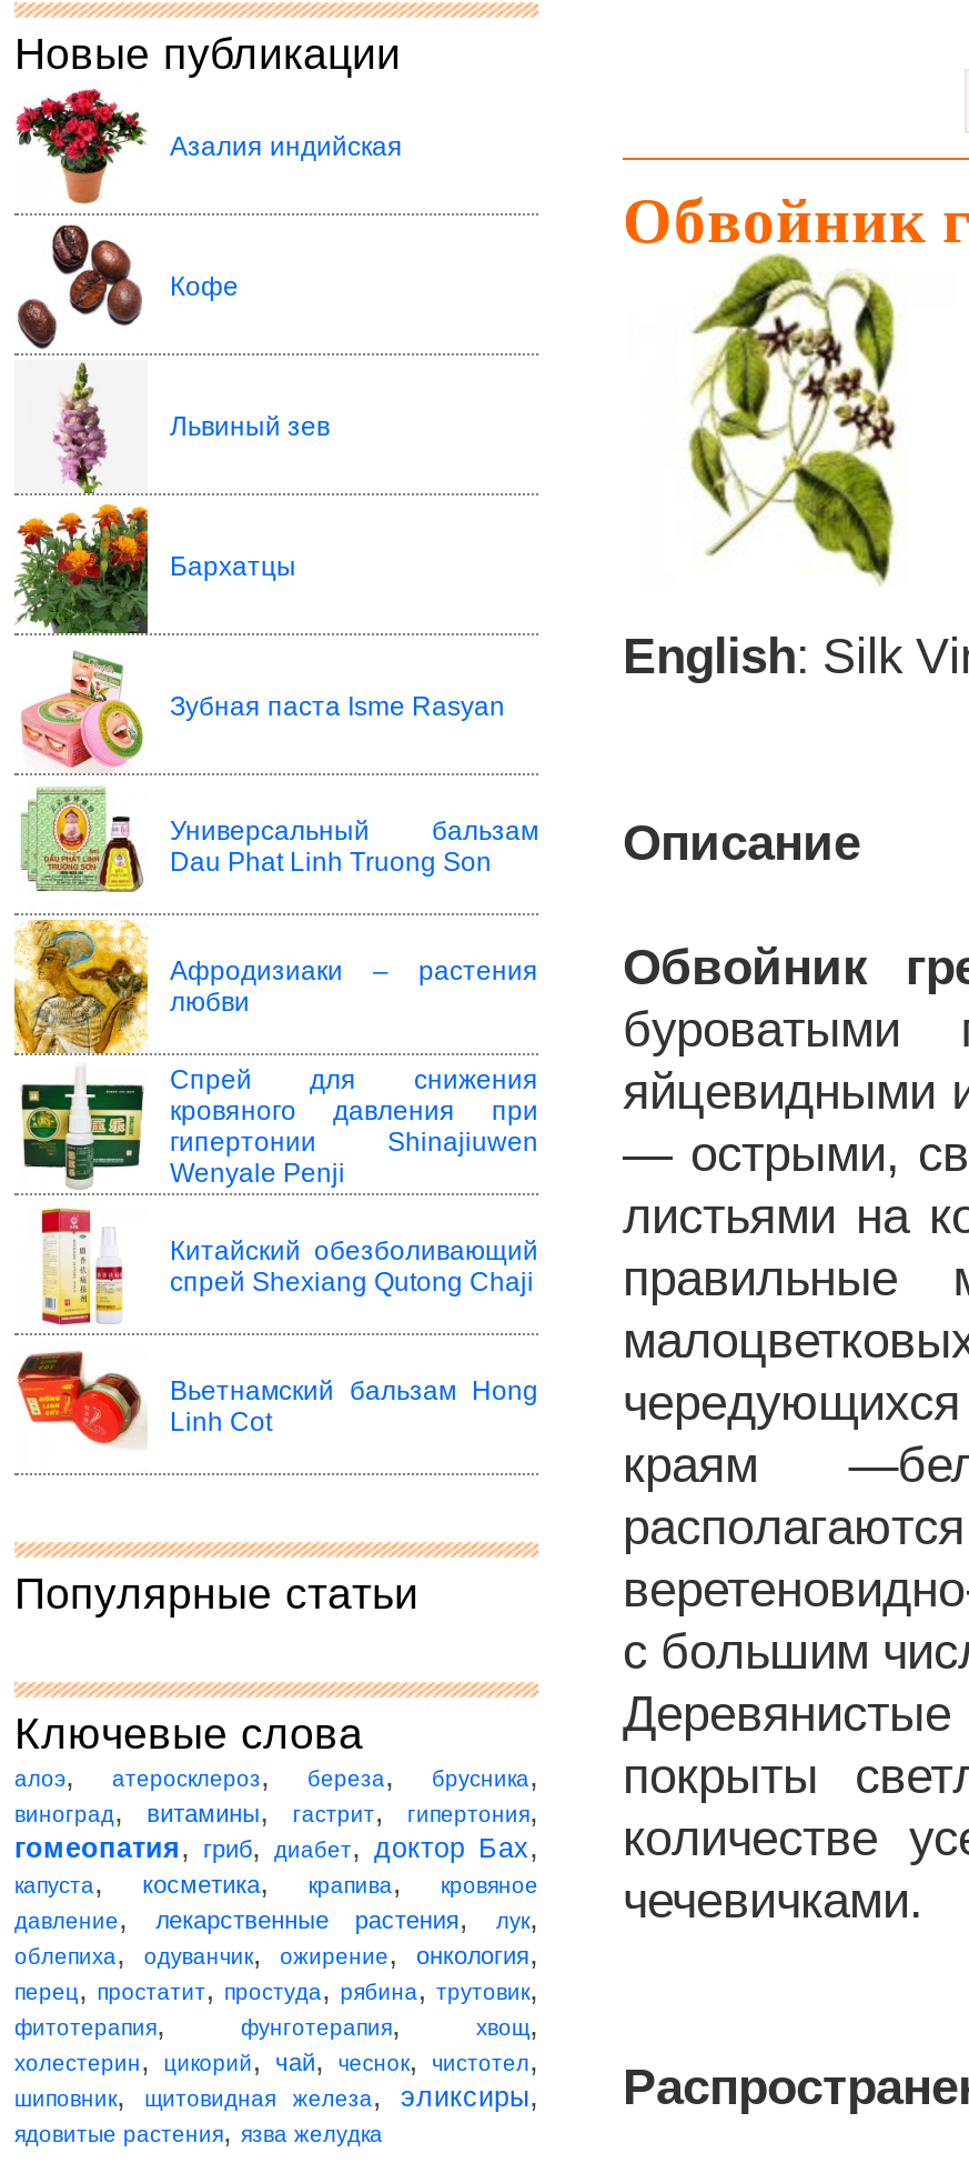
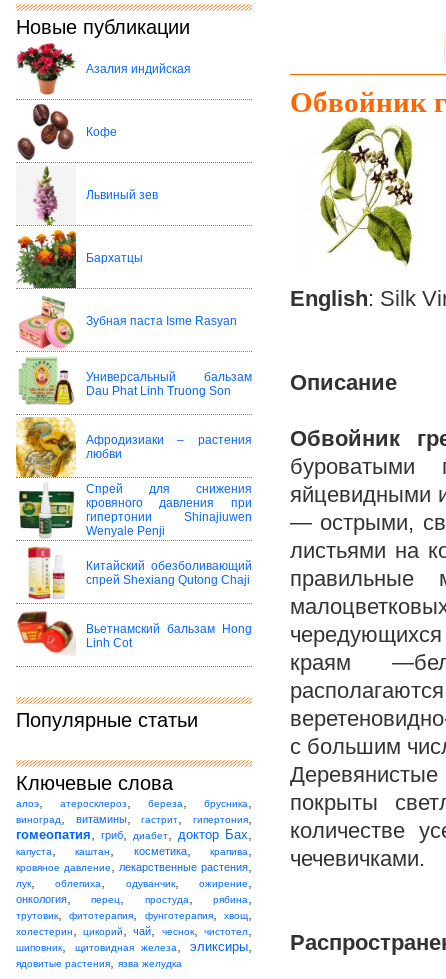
[14,1864,538,2042] капуста, косметика, крапива, кровяное | давление, лекарственные растения, лук, | облепиха, одуванчик, ожирение, онкология, | перец, простатит, простуда, рябина, трутовик, | фитотерапия, фунготерапия, хвощ, -> [16,842,252,922] капуста, каштан, косметика, крапива, | кровяное давление, лекарственные растения, | лук, облепиха, одуванчик, ожирение, | онкология, перец, простуда, рябина, | трутовик, фитотерапия, фунготерапия, хвощ,

